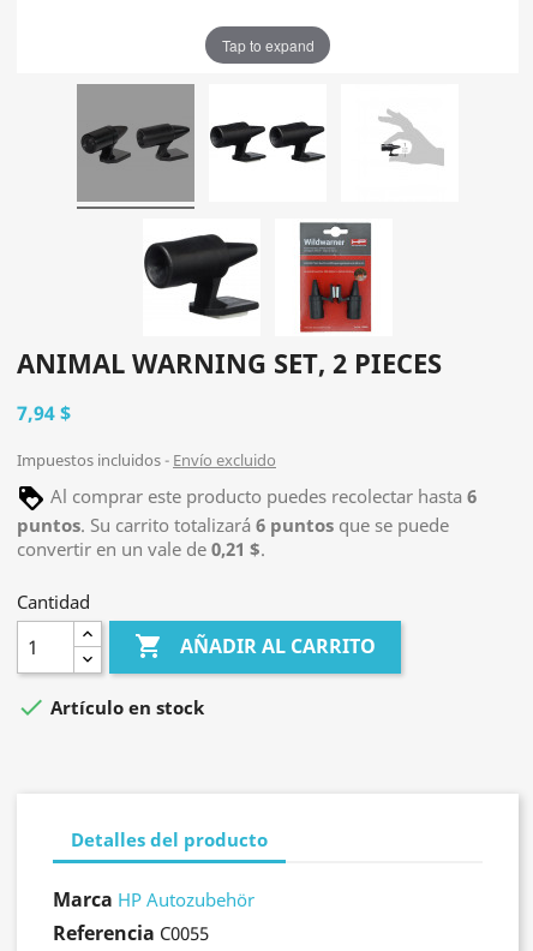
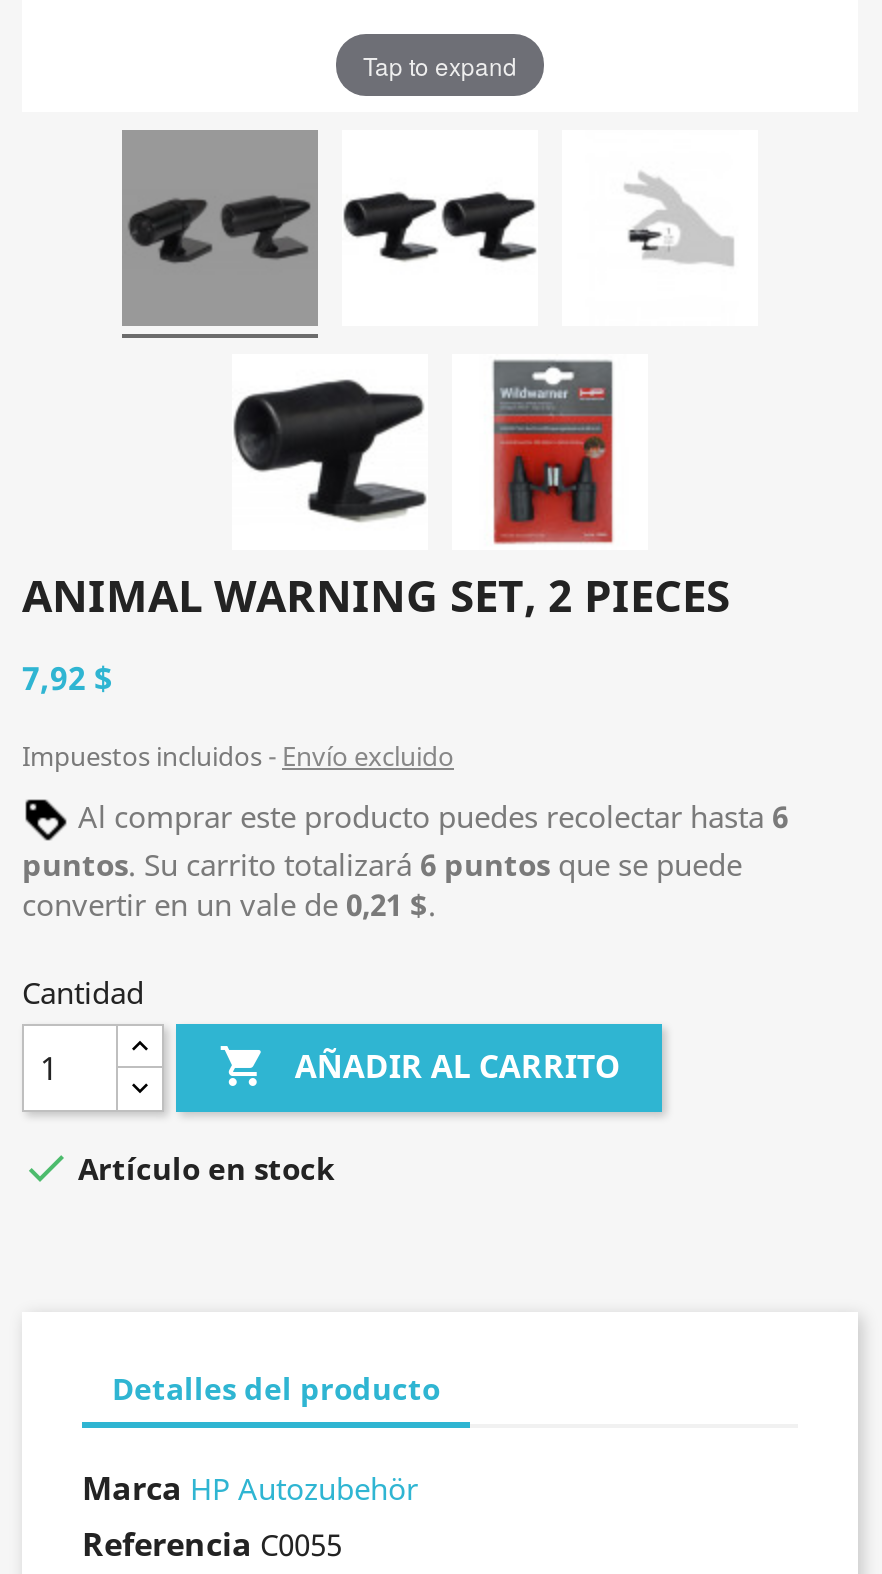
[17,400,71,426] 7,94 $ -> [22,656,112,700] 7,92 $

